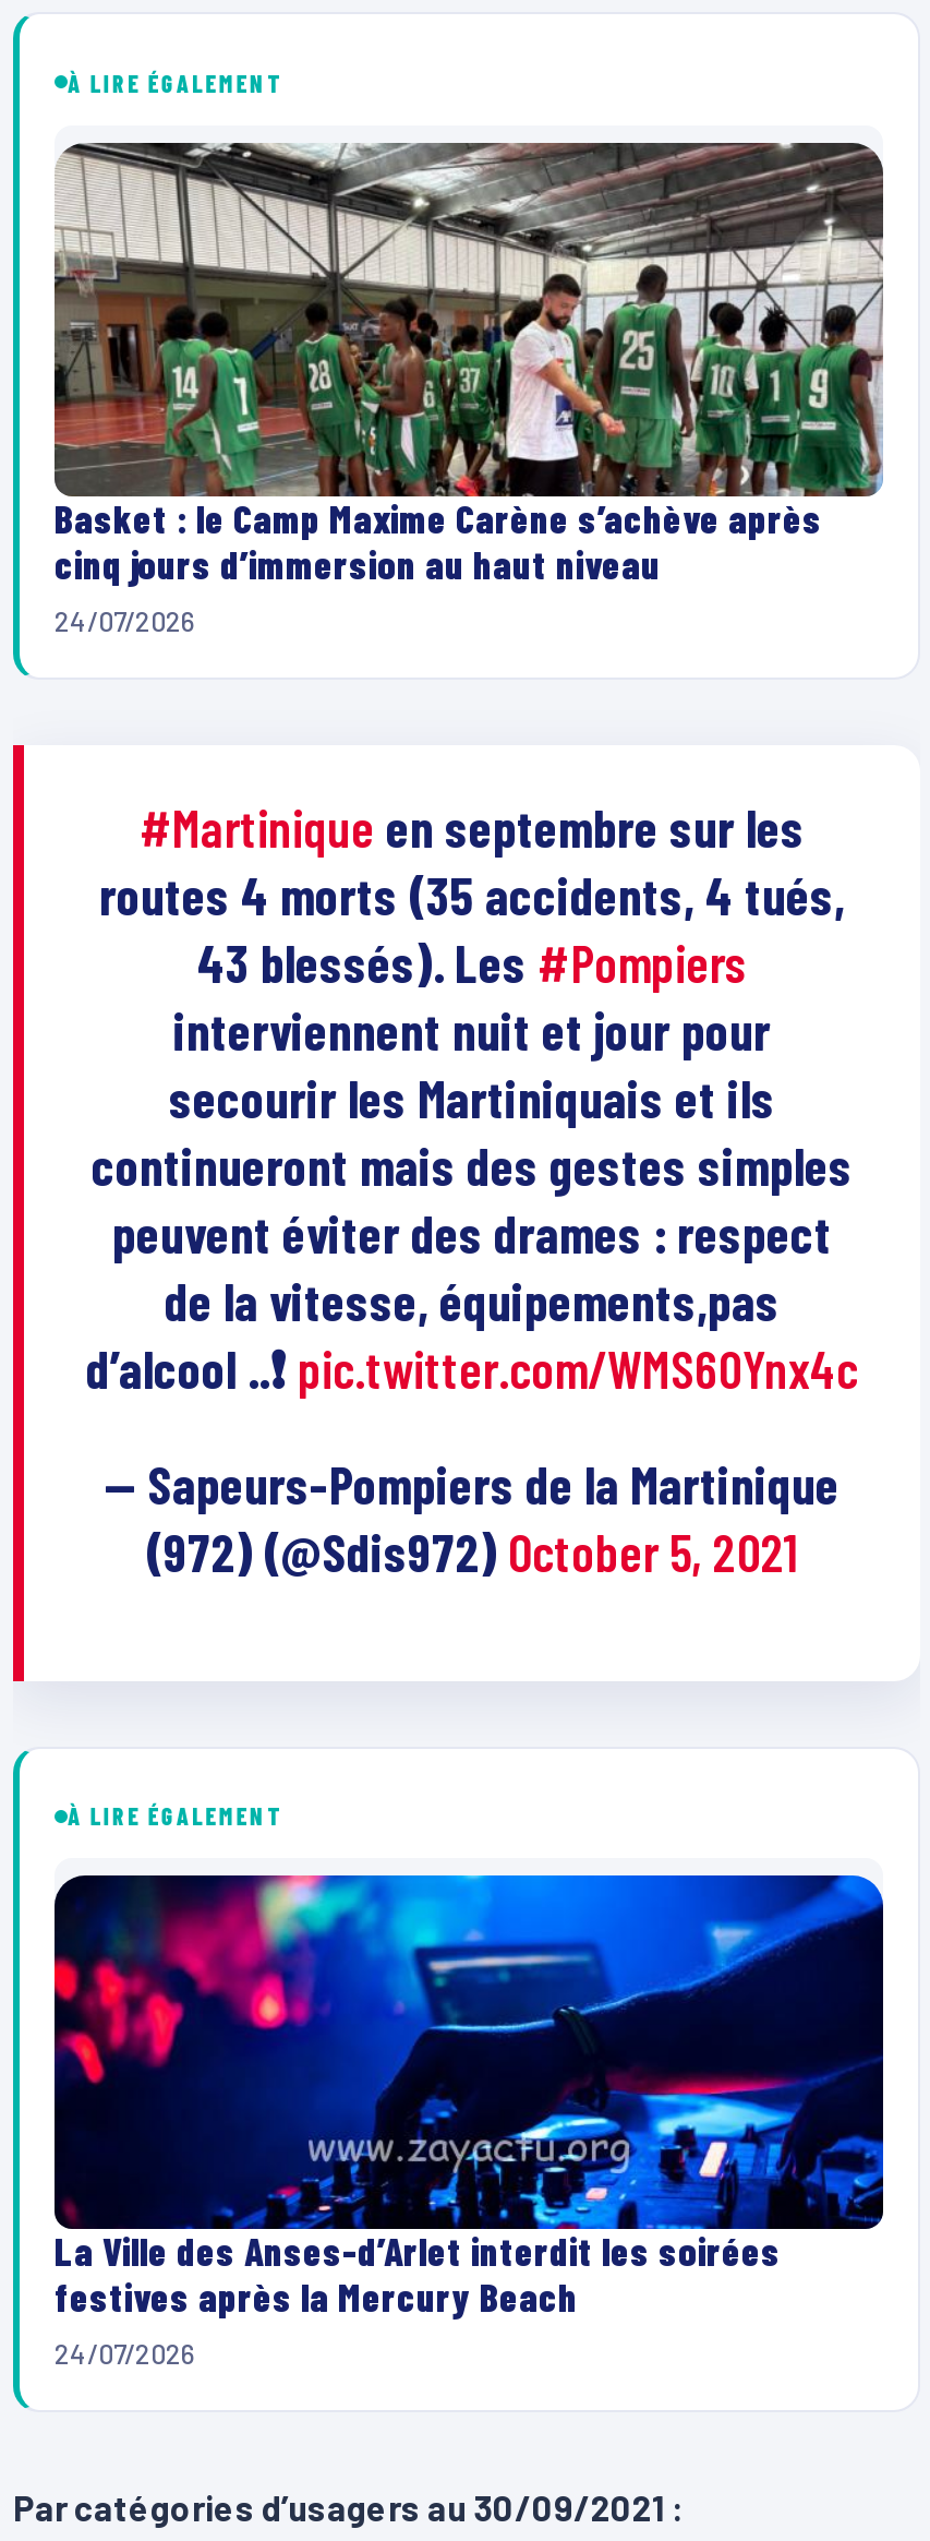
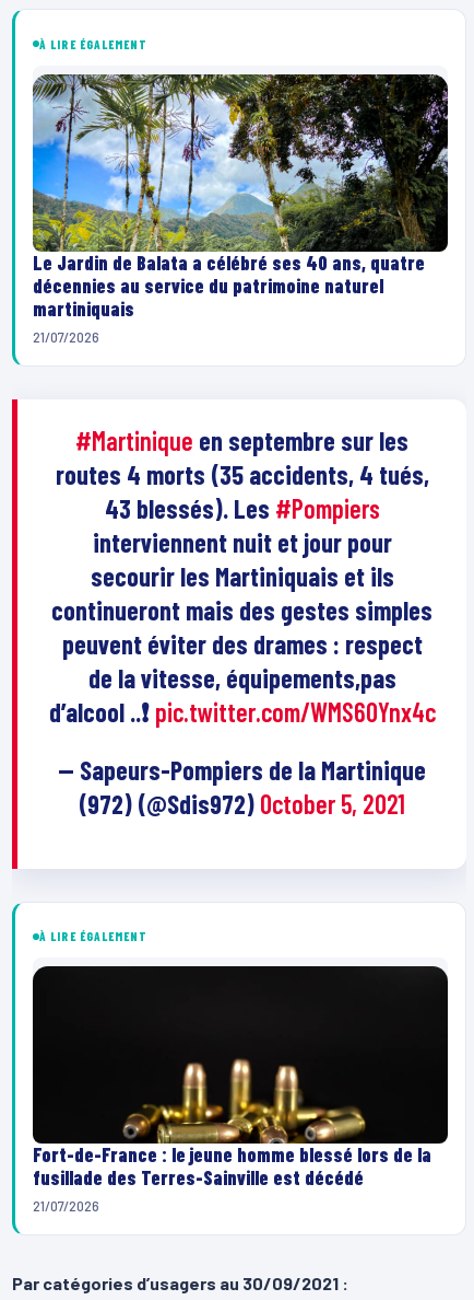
[52,143,885,638] [image] | Basket : le Camp Maxime Carène s’achève après | cinq jours d’immersion au haut niveau | 24/07/2026 -> [32,73,449,346] [image] | Le Jardin de Balata a célébré ses 40 ans, quatre | décennies au service du patrimoine naturel | martiniquais | 21/07/2026
[52,1873,885,2372] [image] | La Ville des Anses-d’Arlet interdit les soirées | festives après la Mercury Beach | 24/07/2026 -> [32,965,449,1215] [image] | Fort-de-France : le jeune homme blessé lors de la | fusillade des Terres-Sainville est décédé | 21/07/2026

